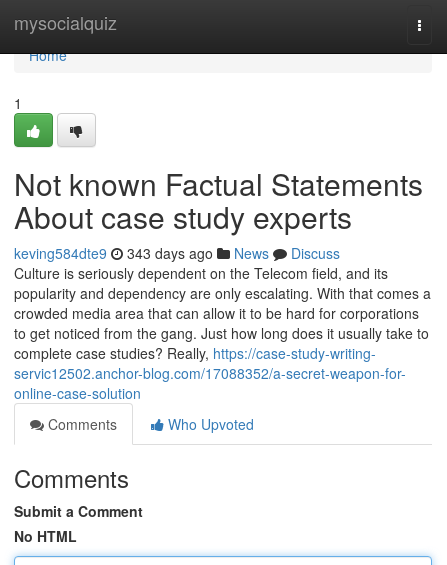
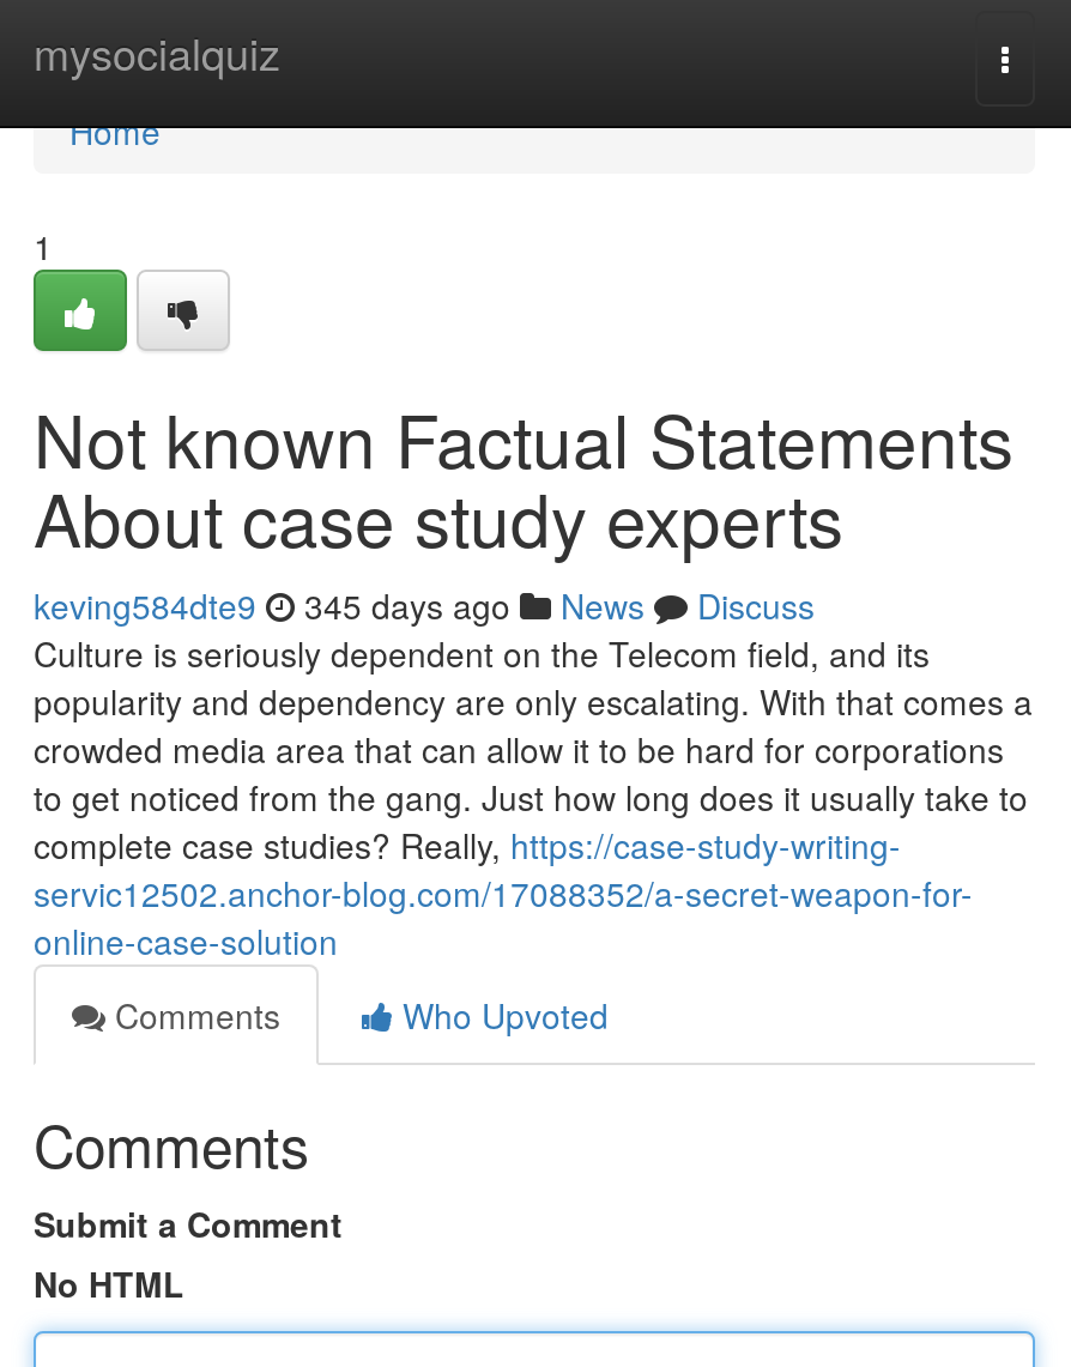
[14,243,340,263] keving584dte9 343 days ago News Discuss -> [34,581,815,629] keving584dte9 345 days ago News Discuss

